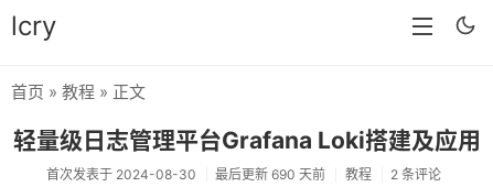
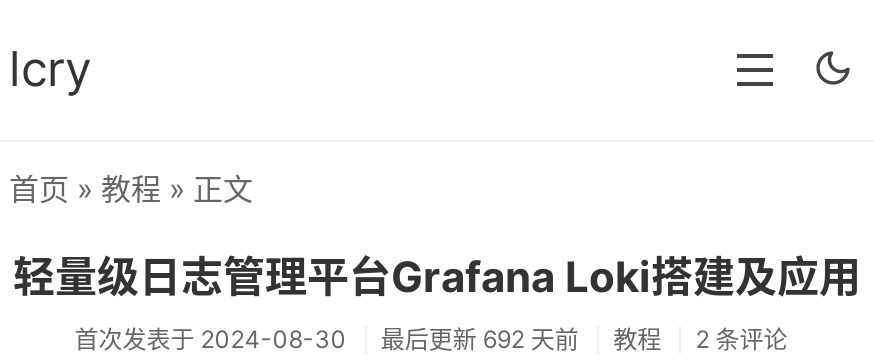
[216,166,326,182] 最后更新 690 天前 -> [381,324,579,354] 最后更新 692 天前

